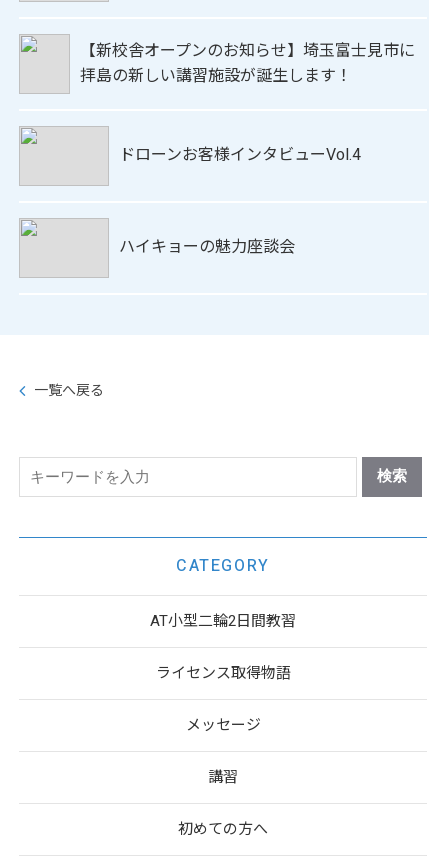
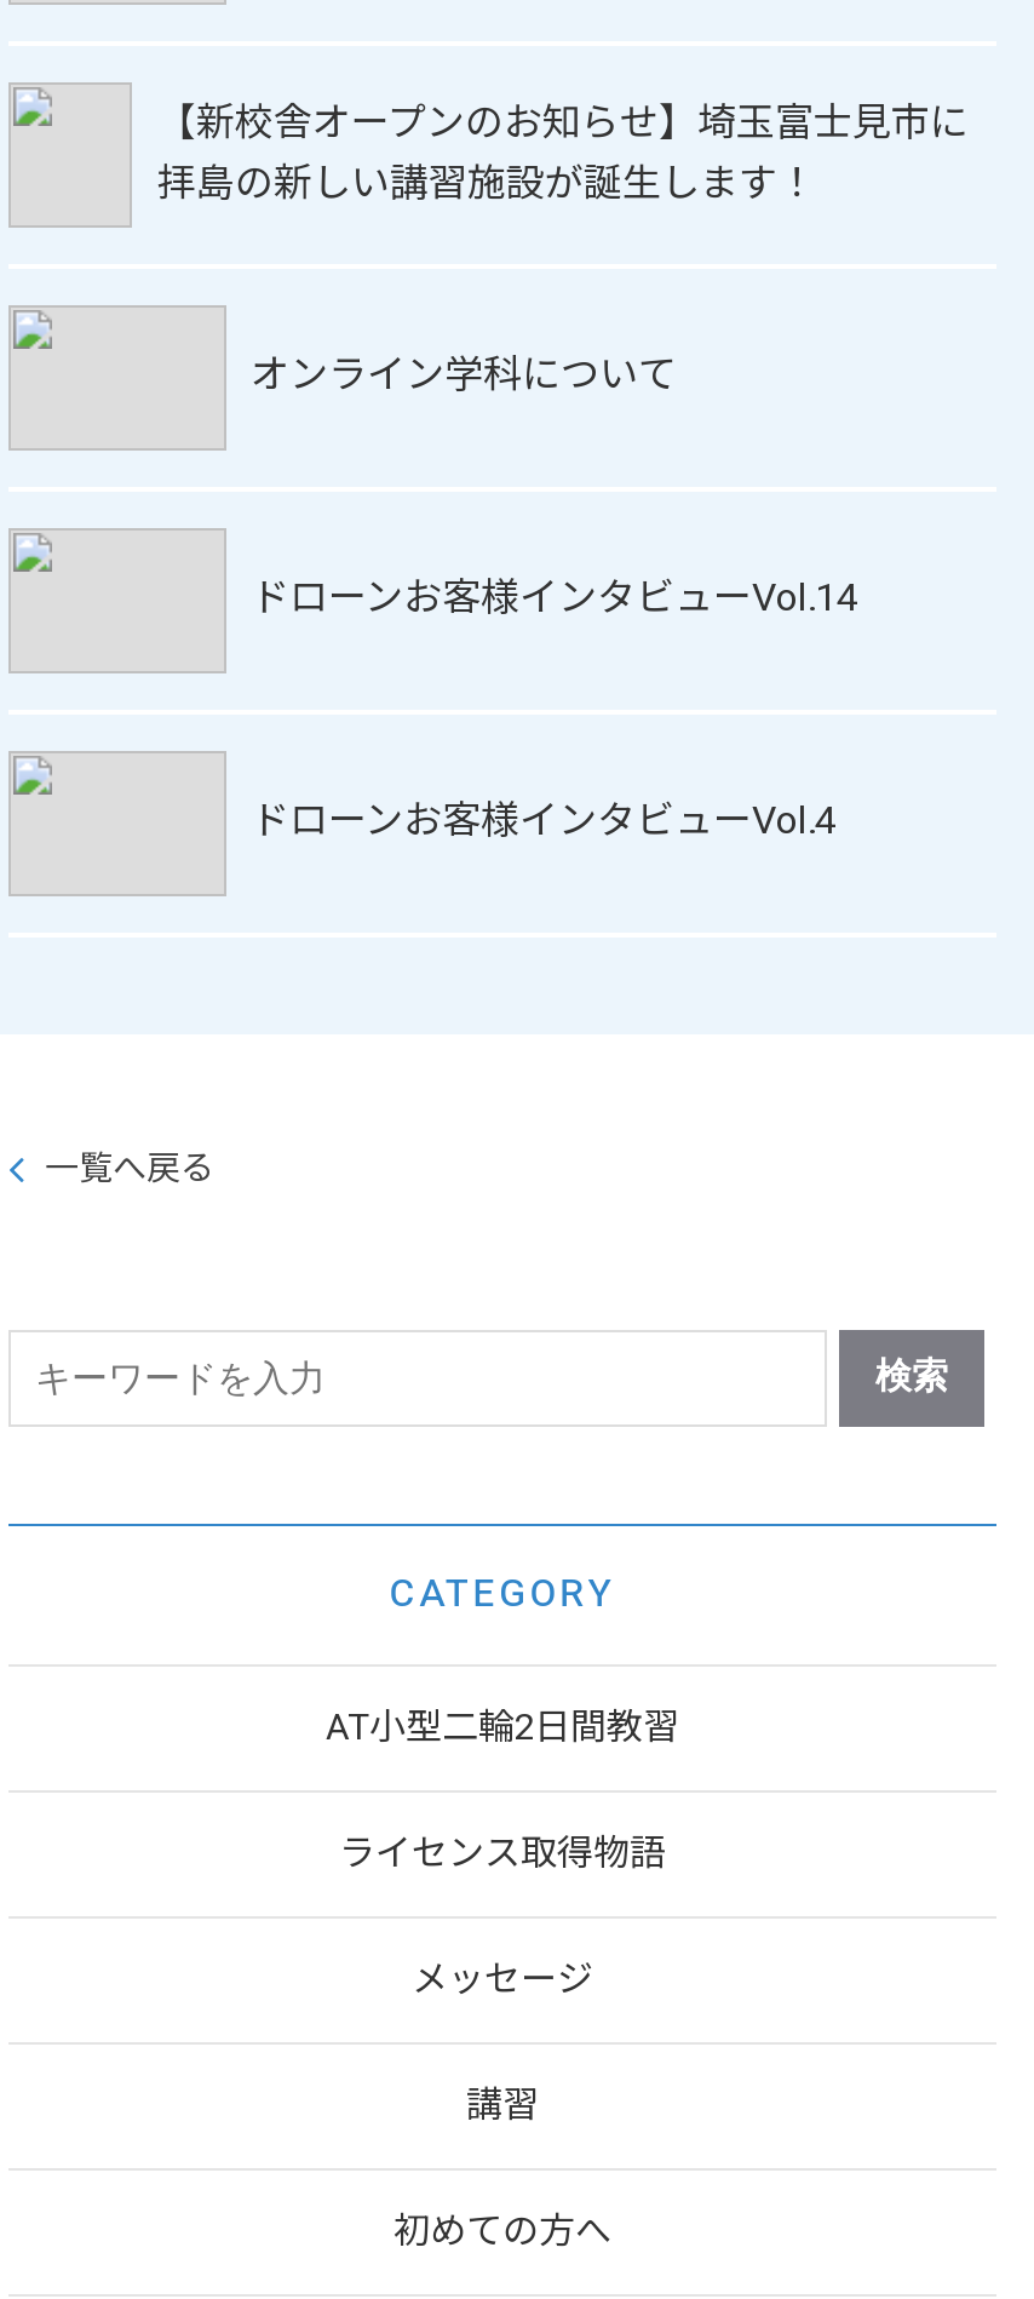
none -> [251,346,677,405] オンライン学科について
none -> [251,569,858,627] ドローンお客様インタビューVol.14
moved [119,143,361,167] -> [251,792,837,850]: ドローンお客様インタビューVol.4
[119,235,295,259] ハイキョーの魅力座談会 -> none

